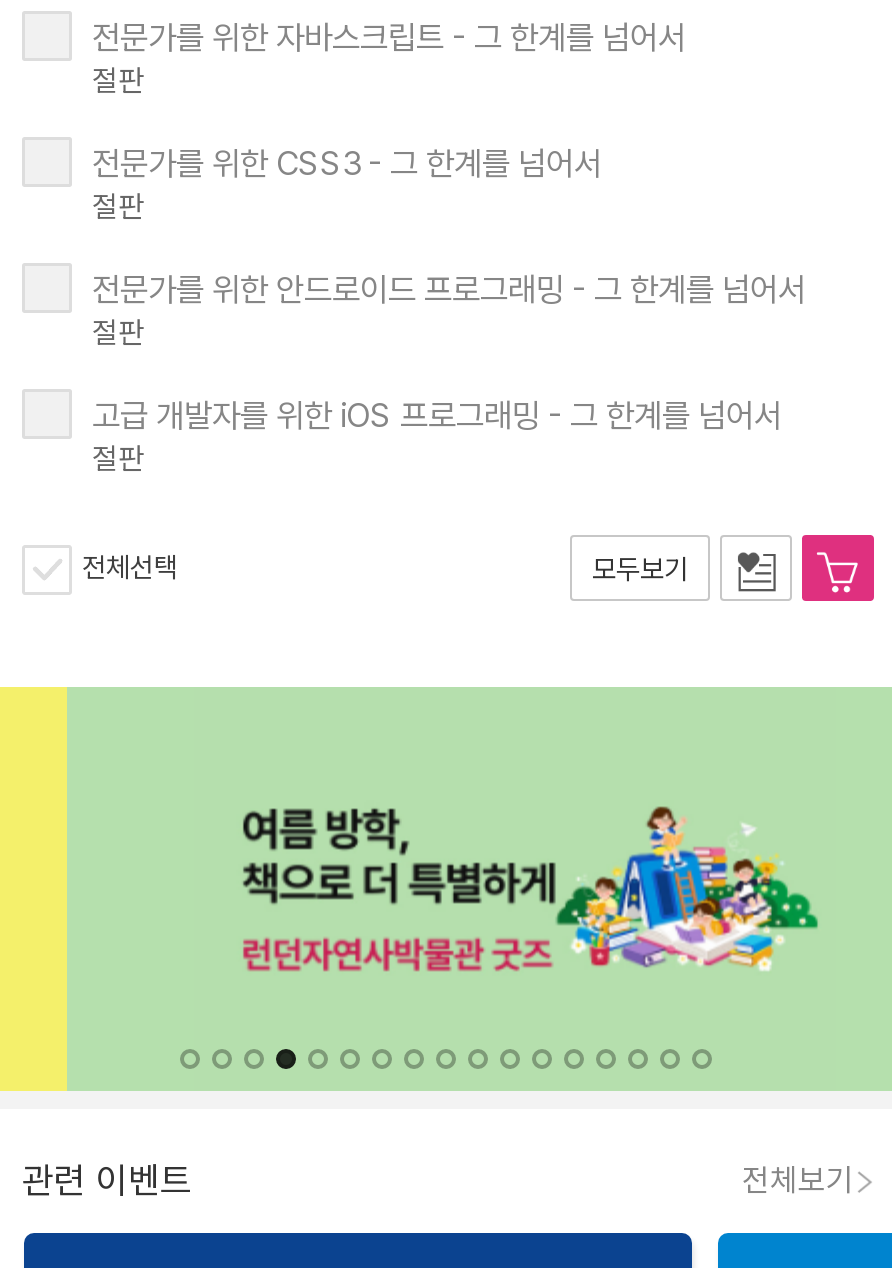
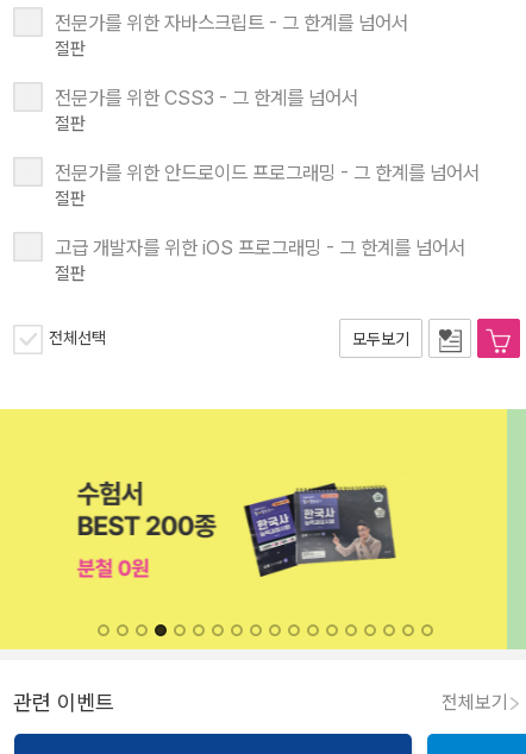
[66,687,850,1091] [image] -> [40,409,507,649] [image]

